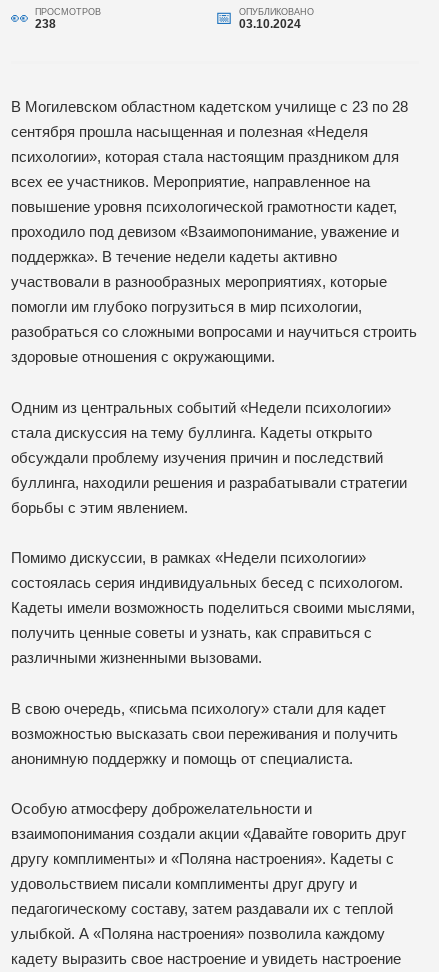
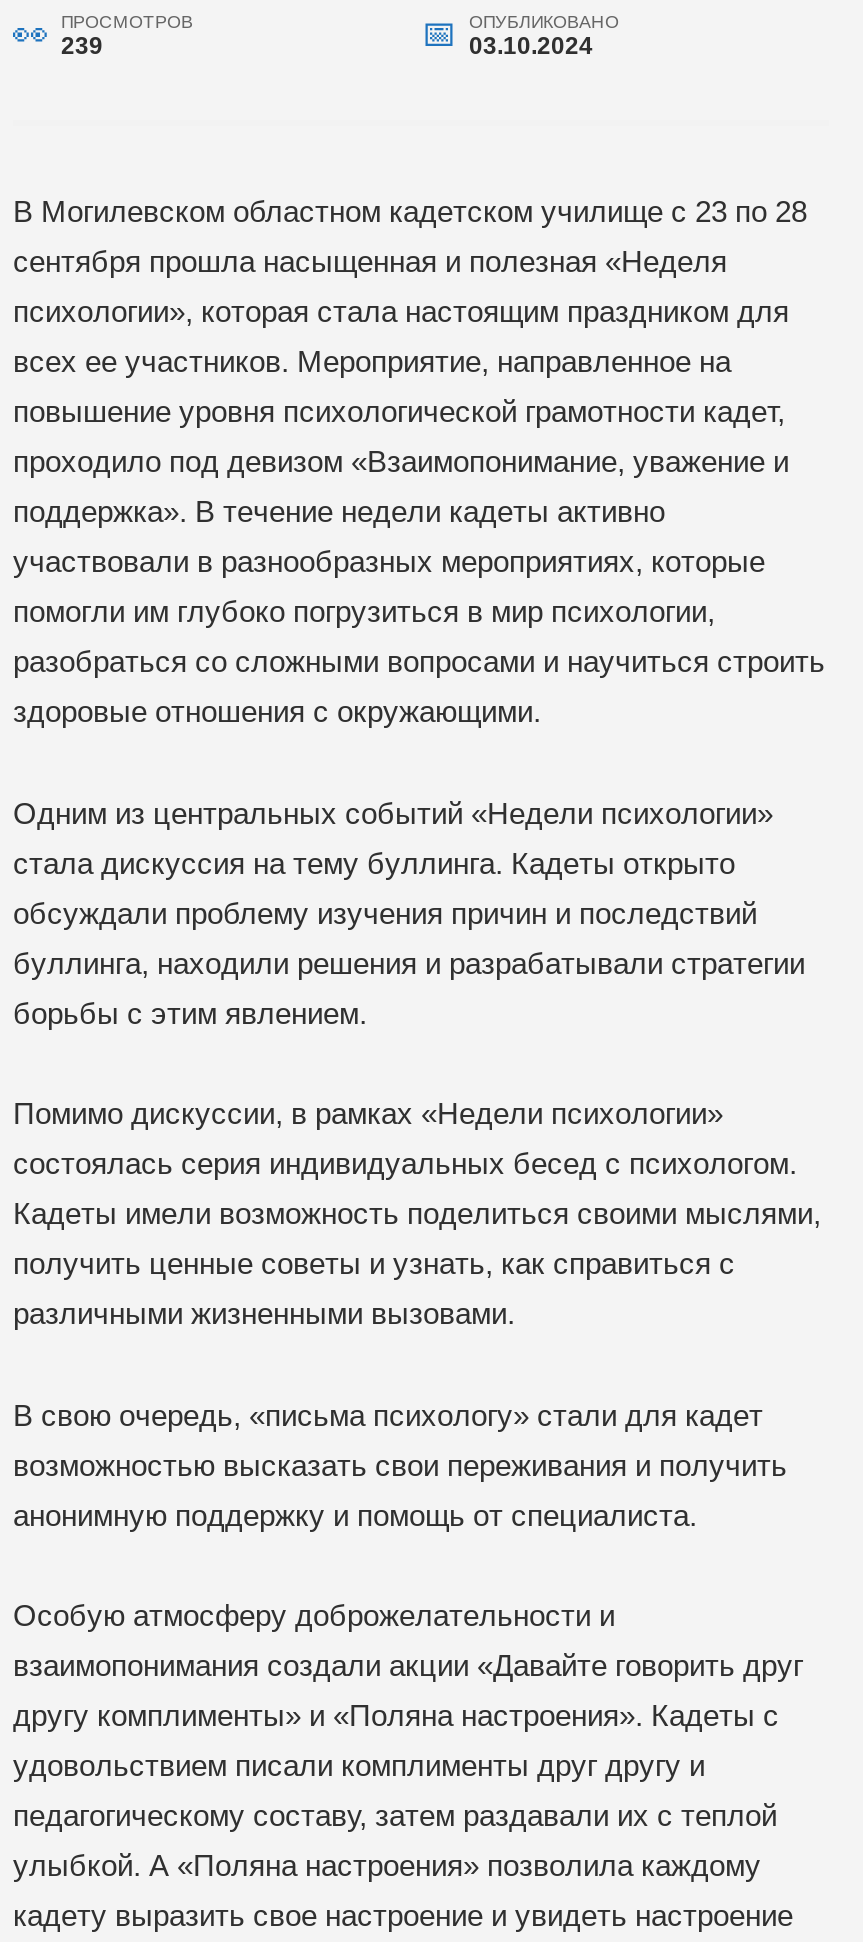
[35,17,56,31] 238 -> [61,33,103,61] 239

